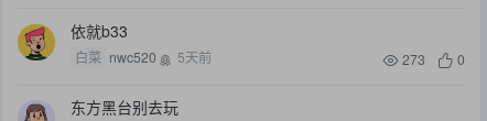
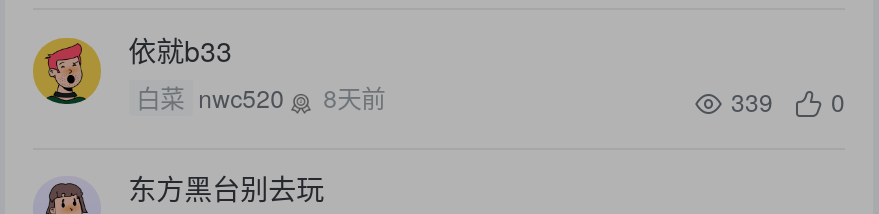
[74,47,212,66] 白菜 nwc520 5天前 -> [136,80,385,114] 白菜 nwc520 8天前
[399,50,465,68] 273 0 -> [725,84,845,118] 339 0

